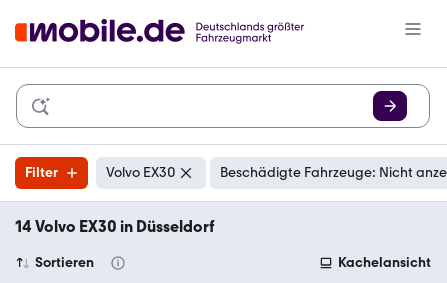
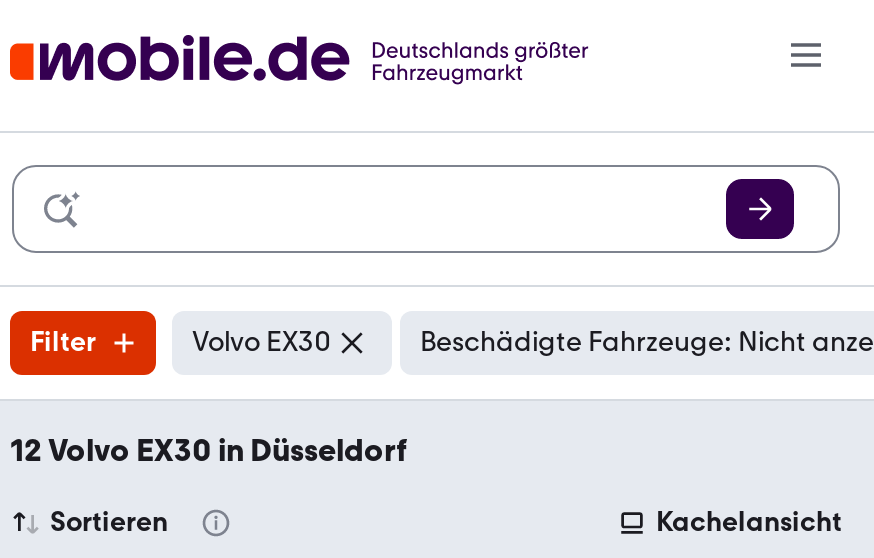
[15,217,215,236] 14 Volvo EX30 in Düsseldorf -> [10,431,408,469] 12 Volvo EX30 in Düsseldorf

